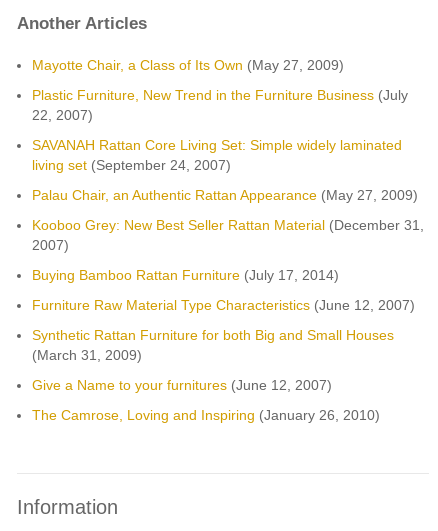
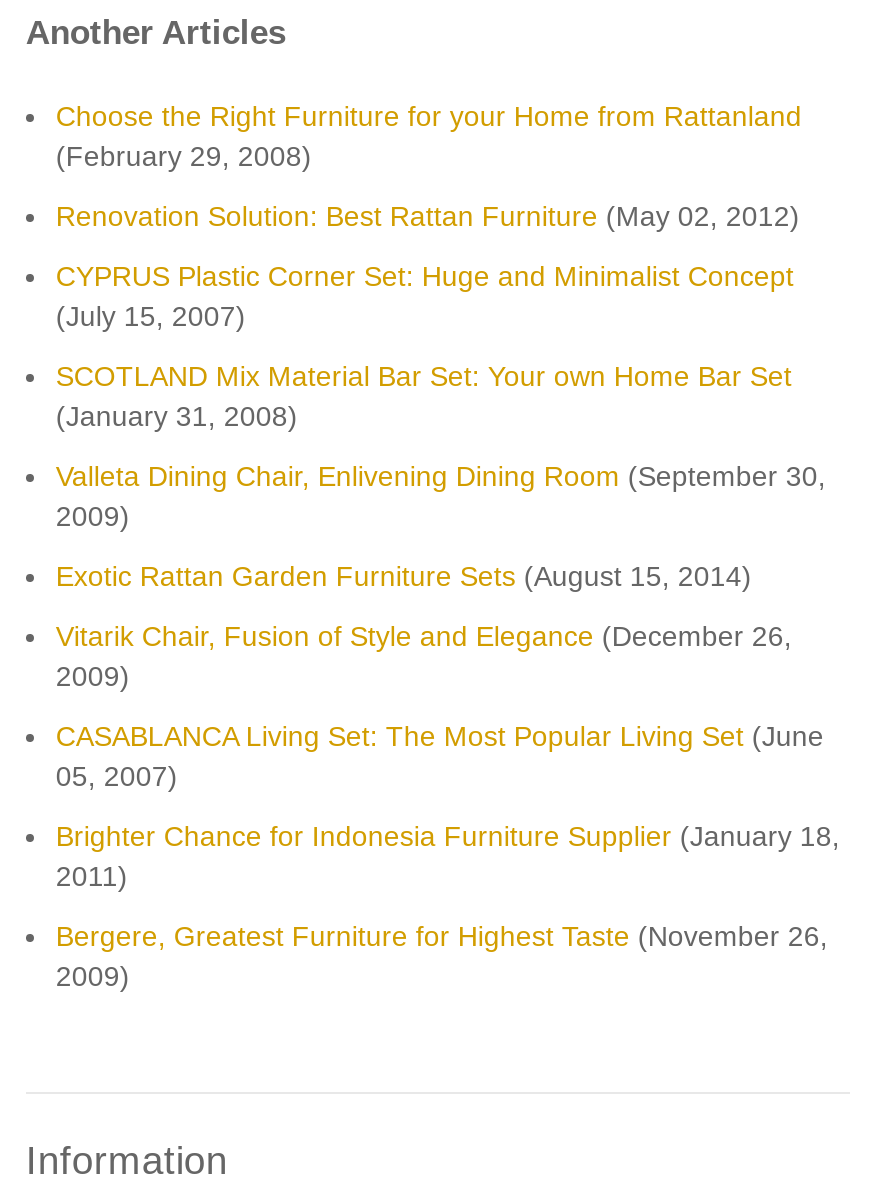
[32,57,344,73] Mayotte Chair, a Class of Its Own (May 27, 2009) -> [56,99,802,171] Choose the Right Furniture for your Home from Rattanland | (February 29, 2008)
[32,87,408,123] Plastic Furniture, New Trend in the Furniture Business (July | 22, 2007) -> [56,199,800,231] Renovation Solution: Best Rattan Furniture (May 02, 2012)
[32,137,402,173] SAVANAH Rattan Core Living Set: Simple widely laminated | living set (September 24, 2007) -> [56,259,794,331] CYPRUS Plastic Corner Set: Huge and Minimalist Concept | (July 15, 2007)
[32,187,418,203] Palau Chair, an Authentic Rattan Appearance (May 27, 2009) -> [56,359,792,431] SCOTLAND Mix Material Bar Set: Your own Home Bar Set | (January 31, 2008)
[32,217,424,253] Kooboo Grey: New Best Seller Rattan Material (December 31, | 2007) -> [56,459,826,531] Valleta Dining Chair, Enlivening Dining Room (September 30, | 2009)
[32,267,339,283] Buying Bamboo Rattan Furniture (July 17, 2014) -> [56,559,752,591] Exotic Rattan Garden Furniture Sets (August 15, 2014)
[32,297,415,313] Furniture Raw Material Type Characteristics (June 12, 2007) -> [56,619,792,691] Vitarik Chair, Fusion of Style and Elegance (December 26, | 2009)
[32,327,394,363] Synthetic Rattan Furniture for both Big and Small Houses | (March 31, 2009) -> [56,719,824,791] CASABLANCA Living Set: The Most Popular Living Set (June | 05, 2007)
[32,377,332,393] Give a Name to your furnitures (June 12, 2007) -> [56,819,840,891] Brighter Chance for Indonesia Furniture Supplier (January 18, | 2011)
[32,407,380,423] The Camrose, Loving and Inspiring (January 26, 2010) -> [56,919,828,991] Bergere, Greatest Furniture for Highest Taste (November 26, | 2009)

